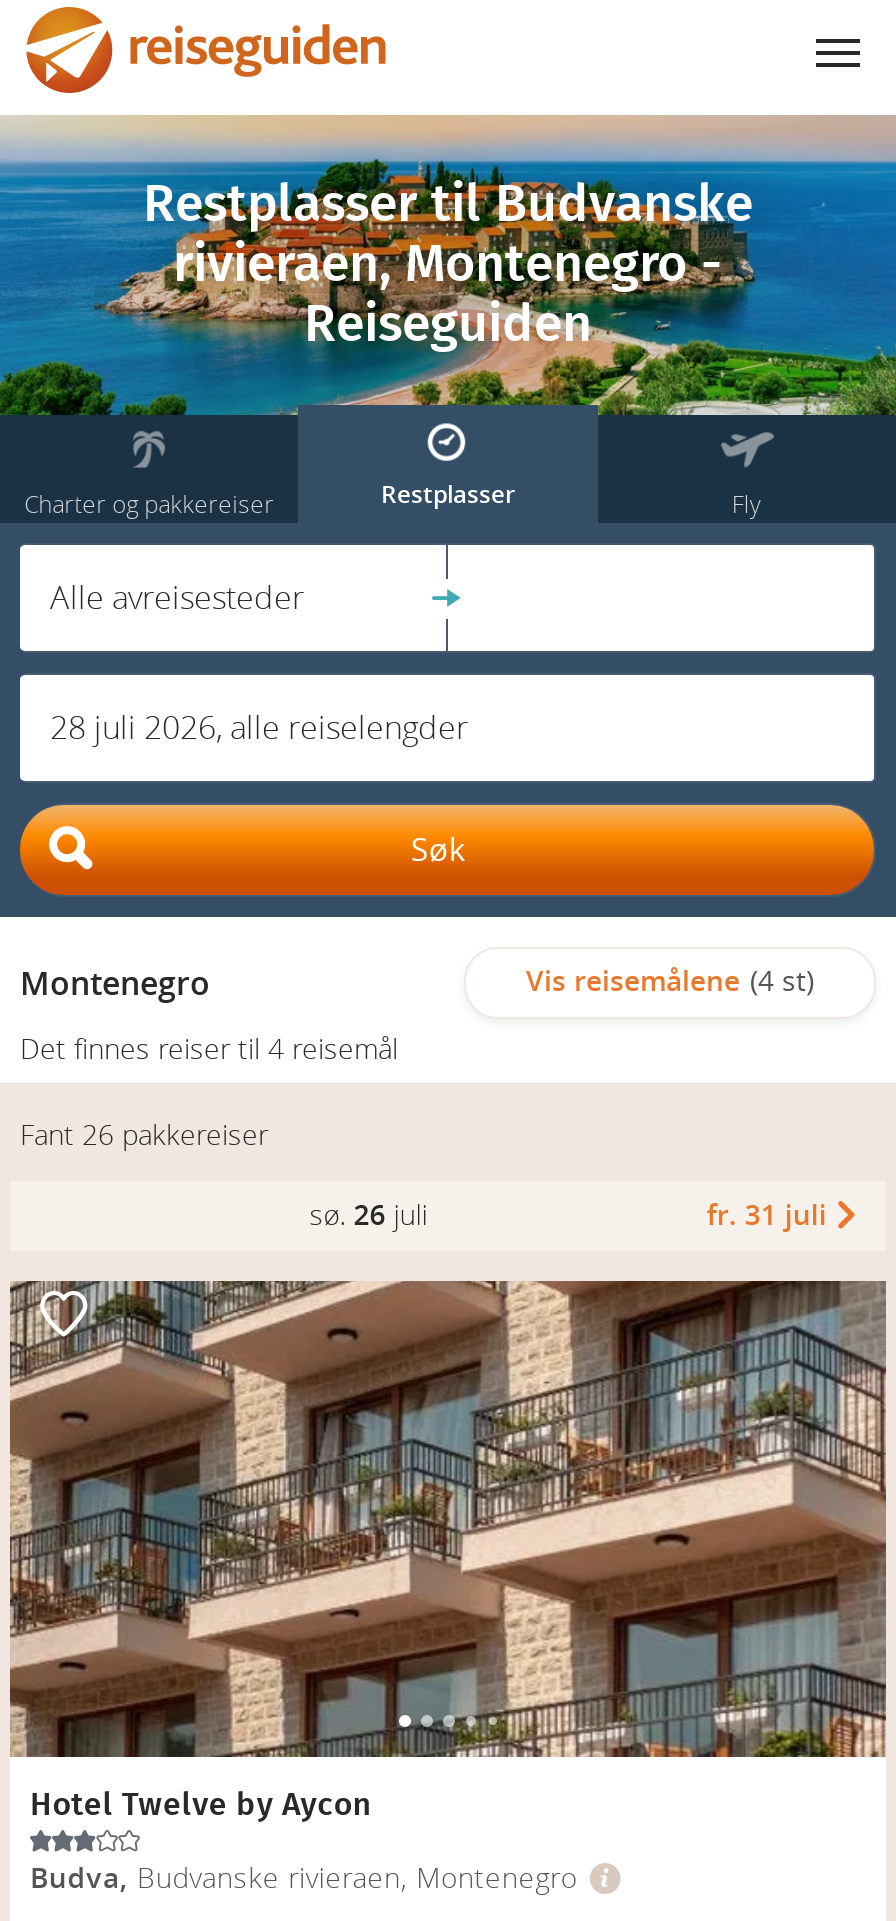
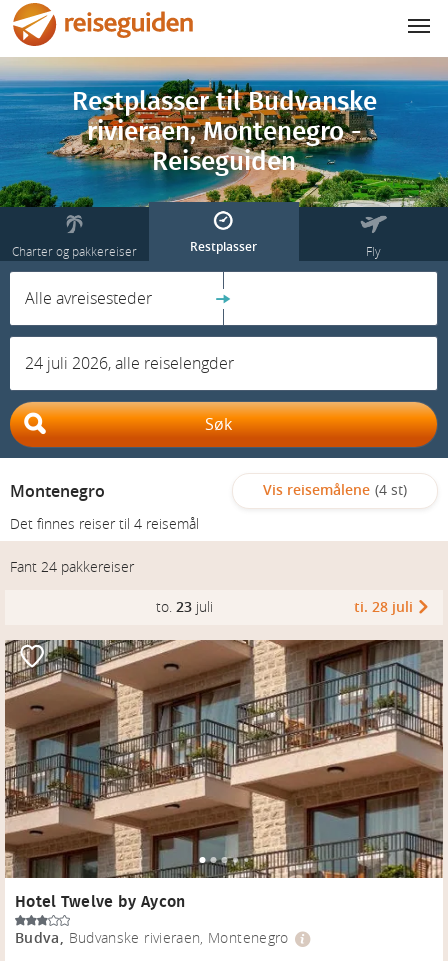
[50,709,468,747] 28 juli 2026, alle reiselengder -> [25,354,234,373] 24 juli 2026, alle reiselengder
[20,1119,268,1153] Fant 26 pakkereiser -> [10,559,134,576] Fant 24 pakkereiser
[309,1199,427,1233] sø. 26 juli -> [156,599,213,616] to. 23 juli
[707,1199,827,1233] fr. 31 juli -> [354,599,413,616] ti. 28 juli

